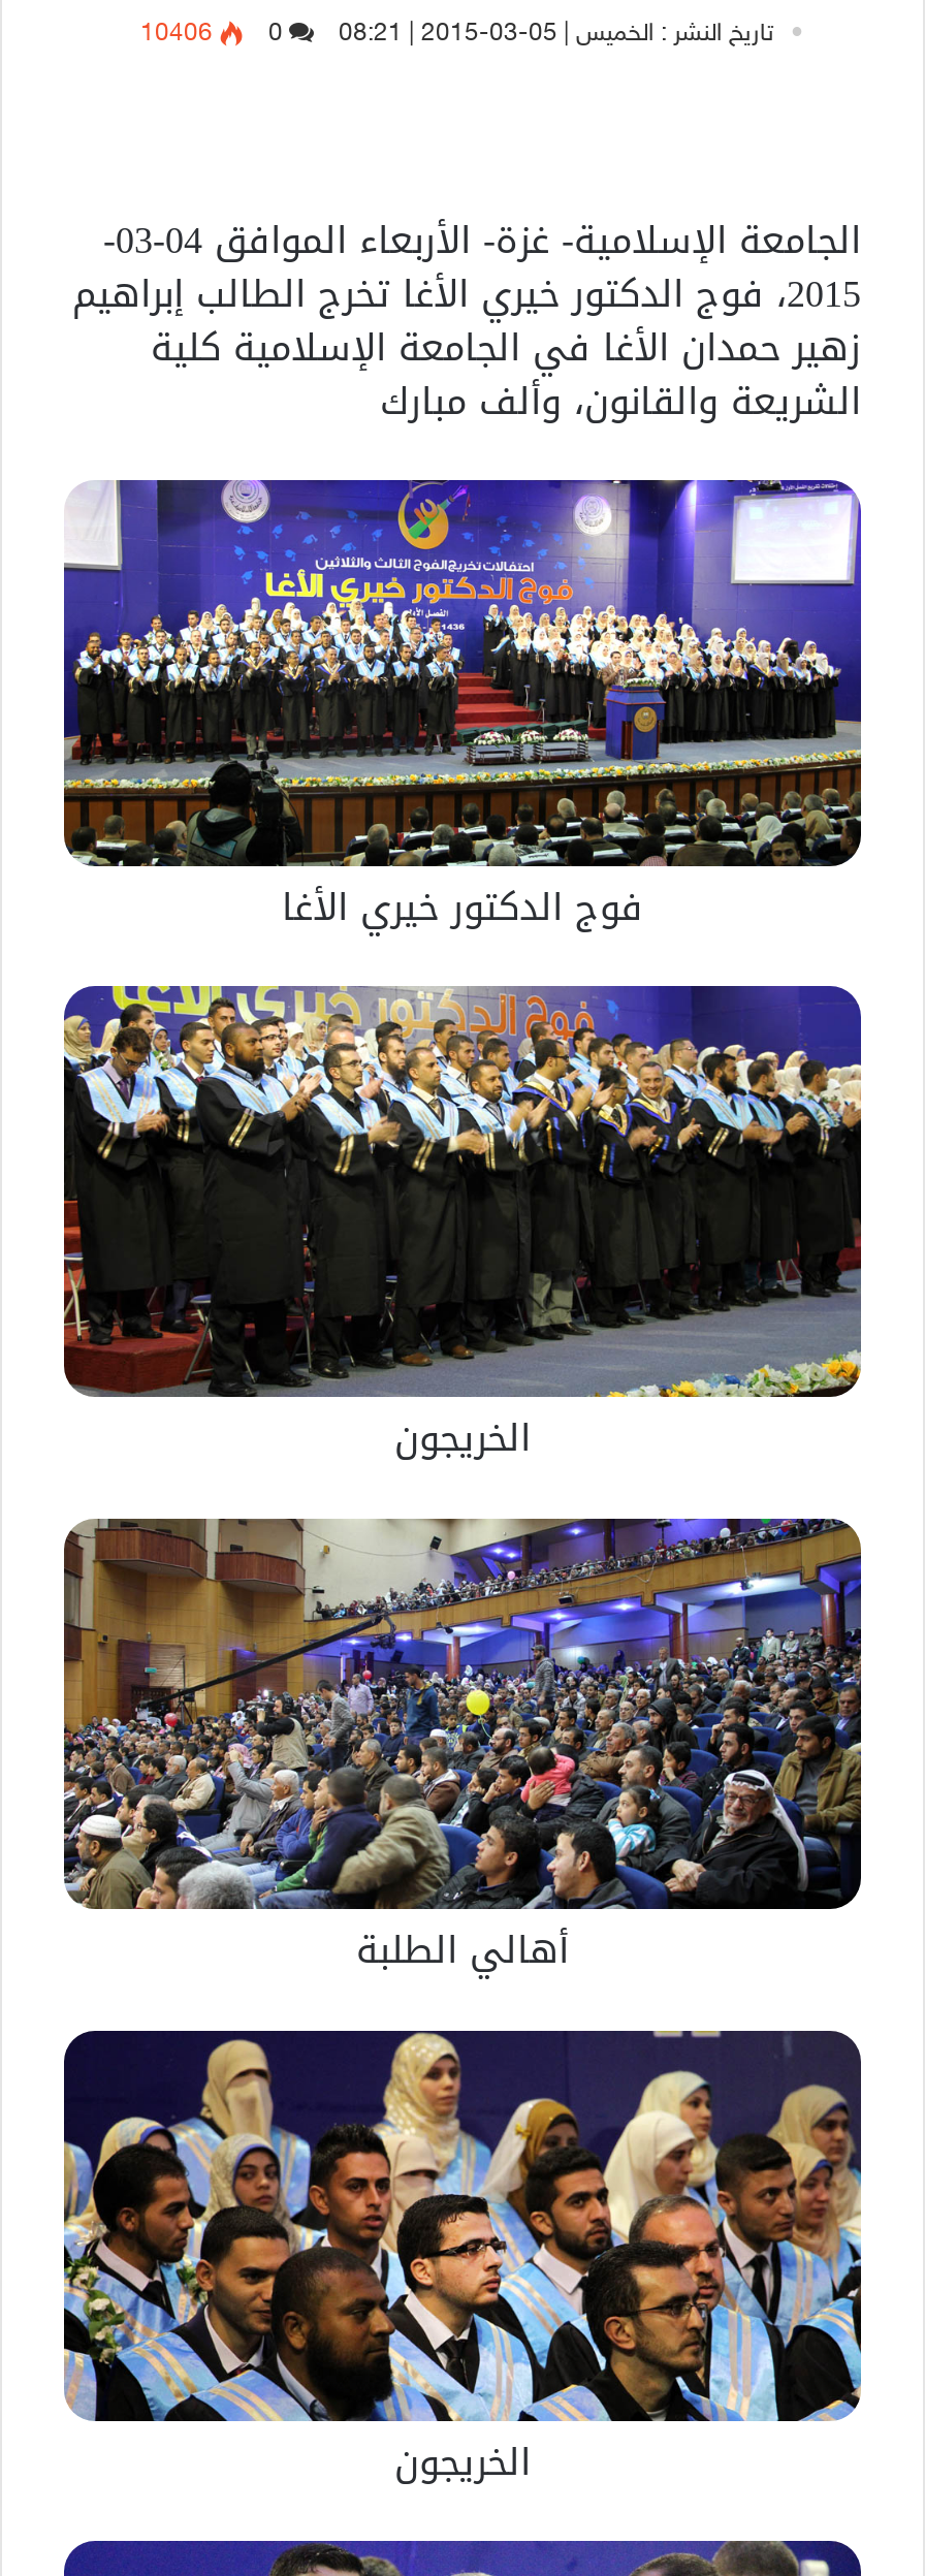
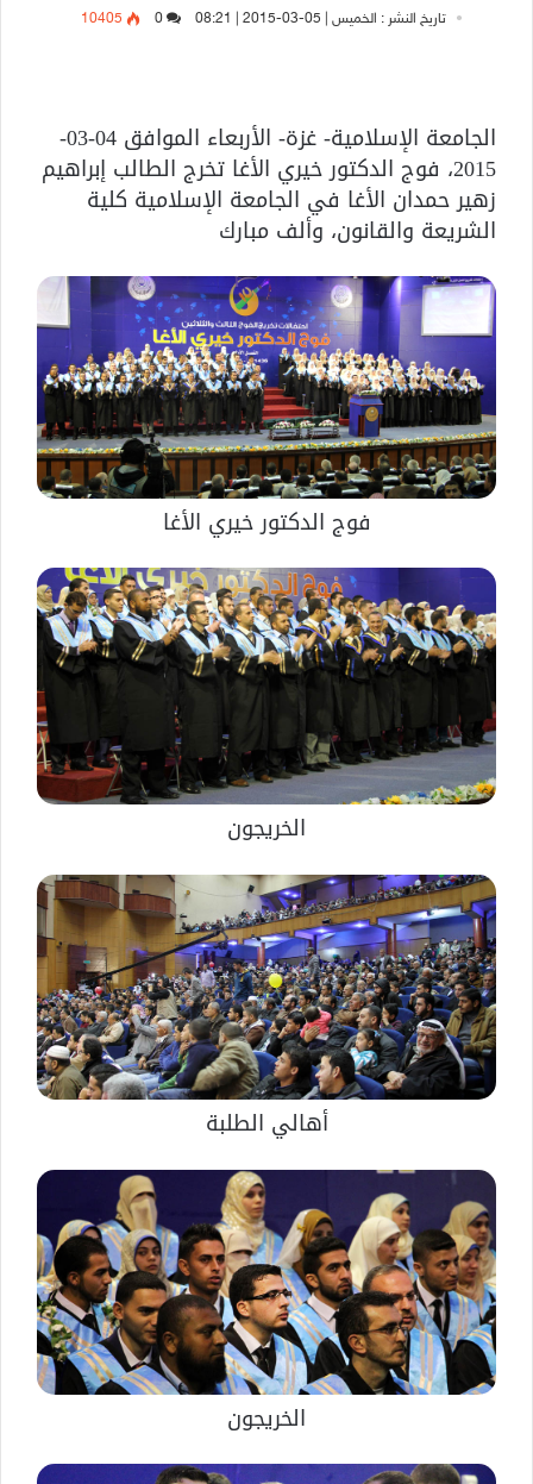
[140,20,213,49] 10406 -> [81,11,123,27] 10405

